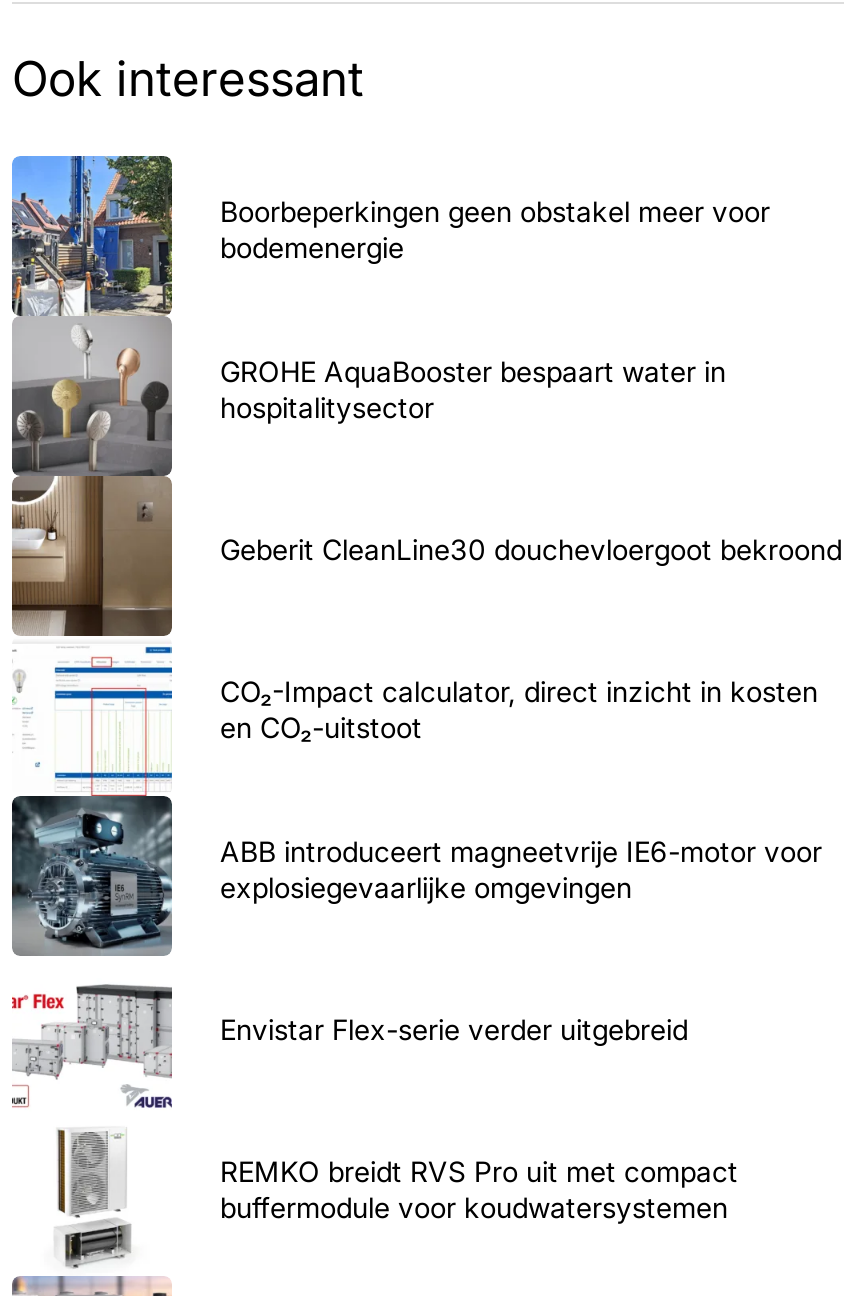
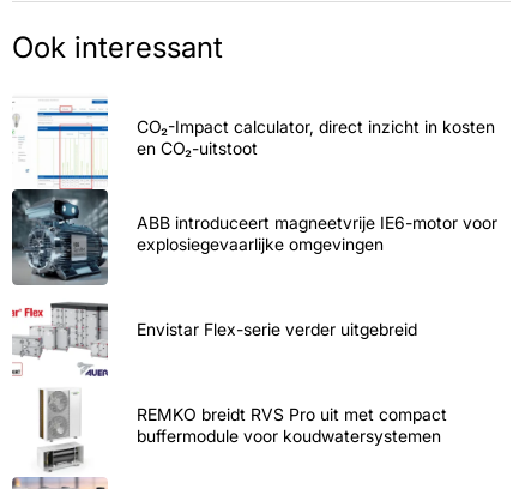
[10,154,770,638] [image] | Boorbeperkingen geen obstakel meer voor | bodemenergie -> none
[220,355,726,425] GROHE AquaBooster bespaart water in | hospitalitysector -> none
[220,533,842,567] Geberit CleanLine30 douchevloergoot bekroond -> none

